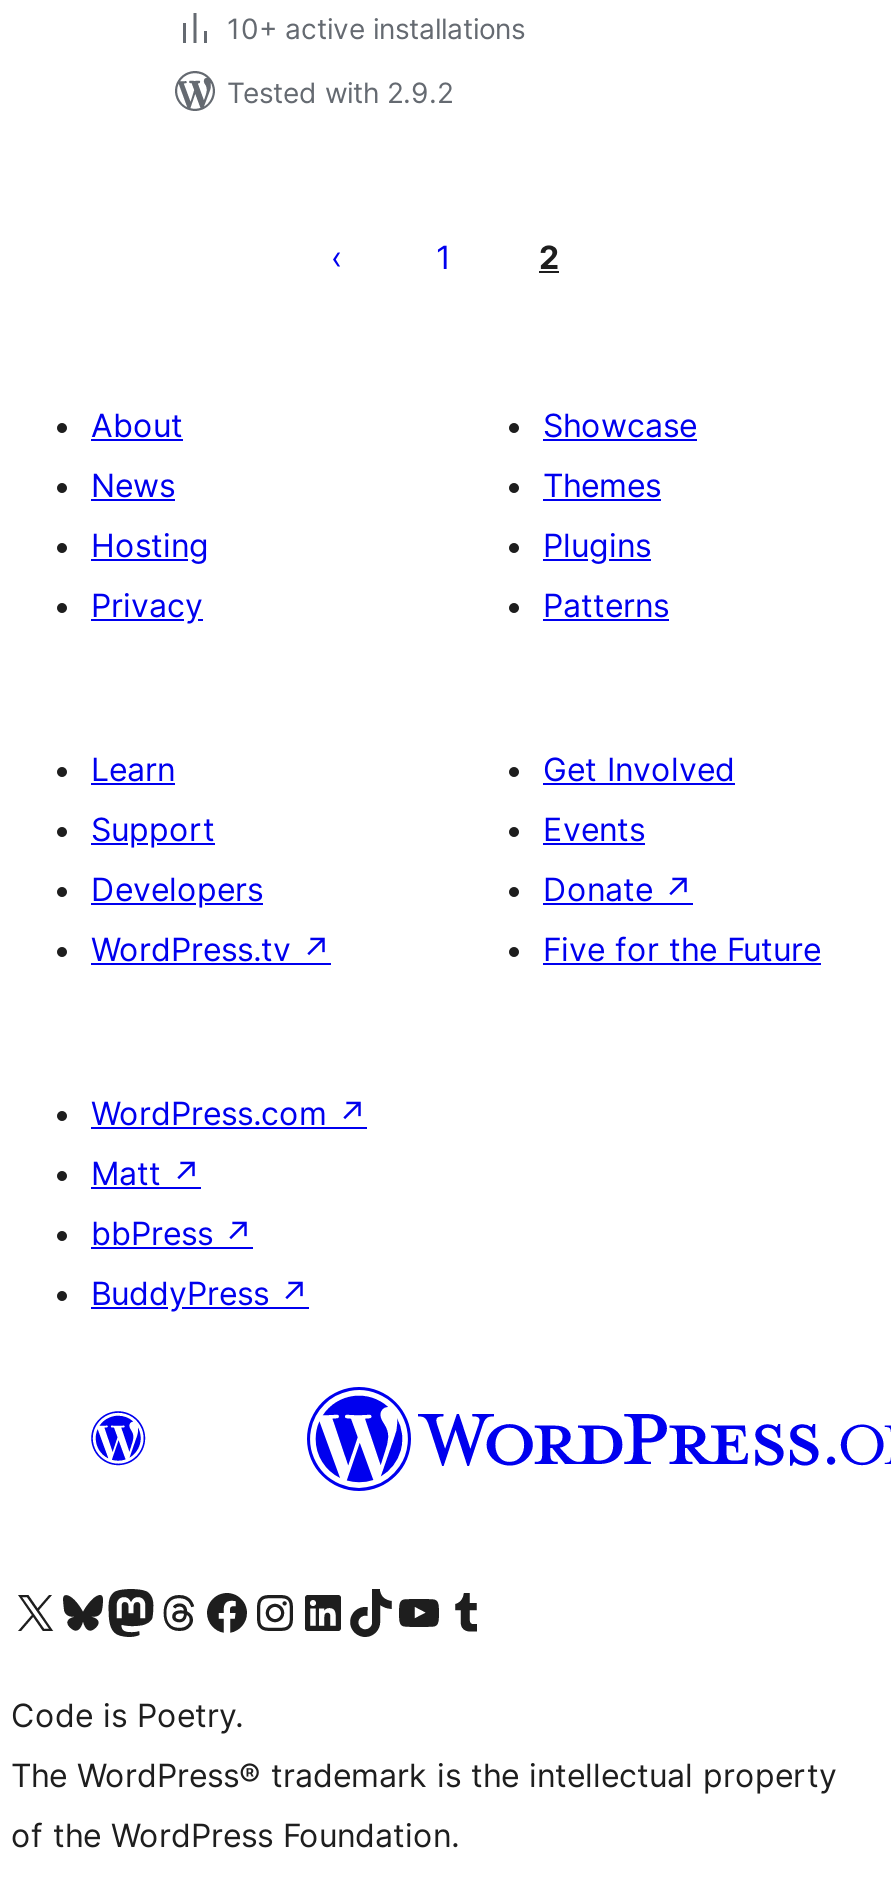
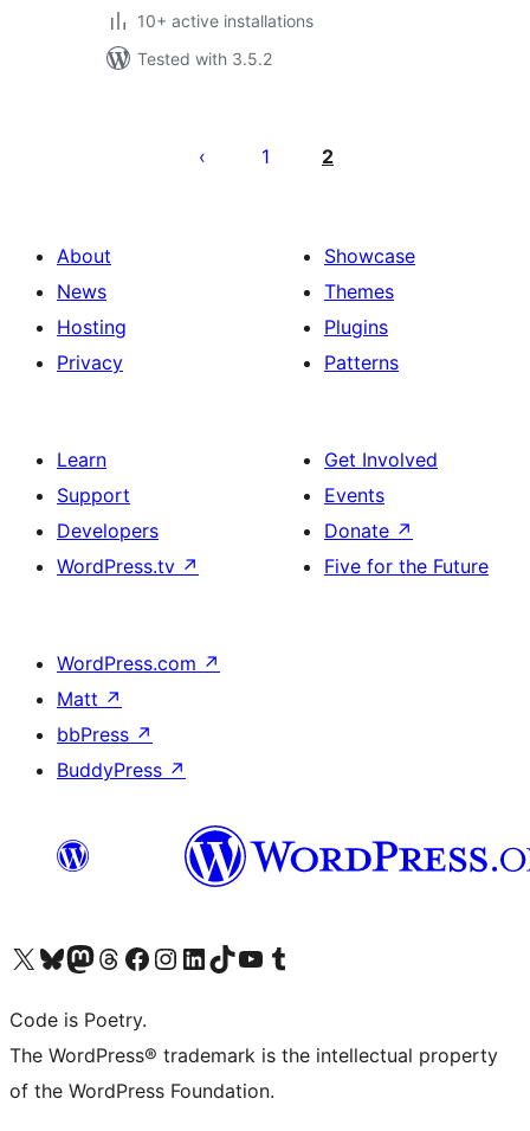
[227,75,453,109] Tested with 2.9.2 -> [137,49,272,69] Tested with 3.5.2

